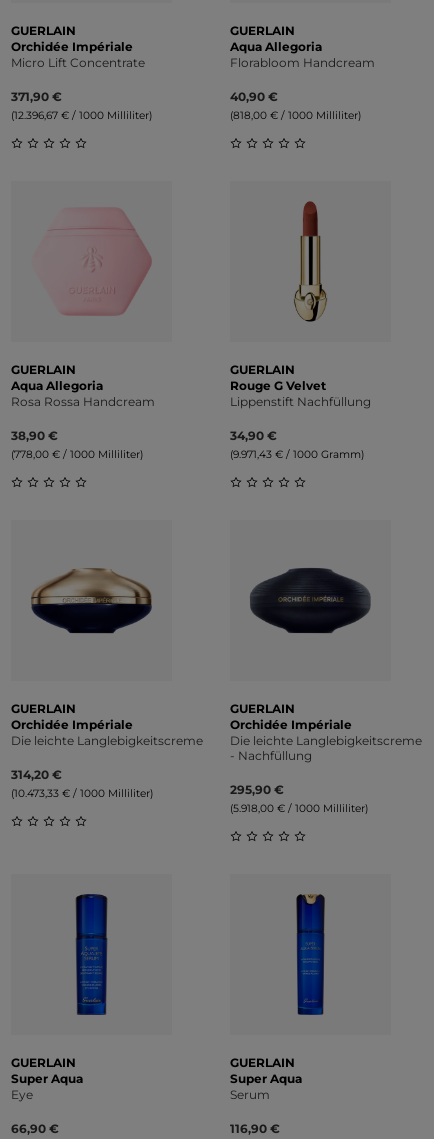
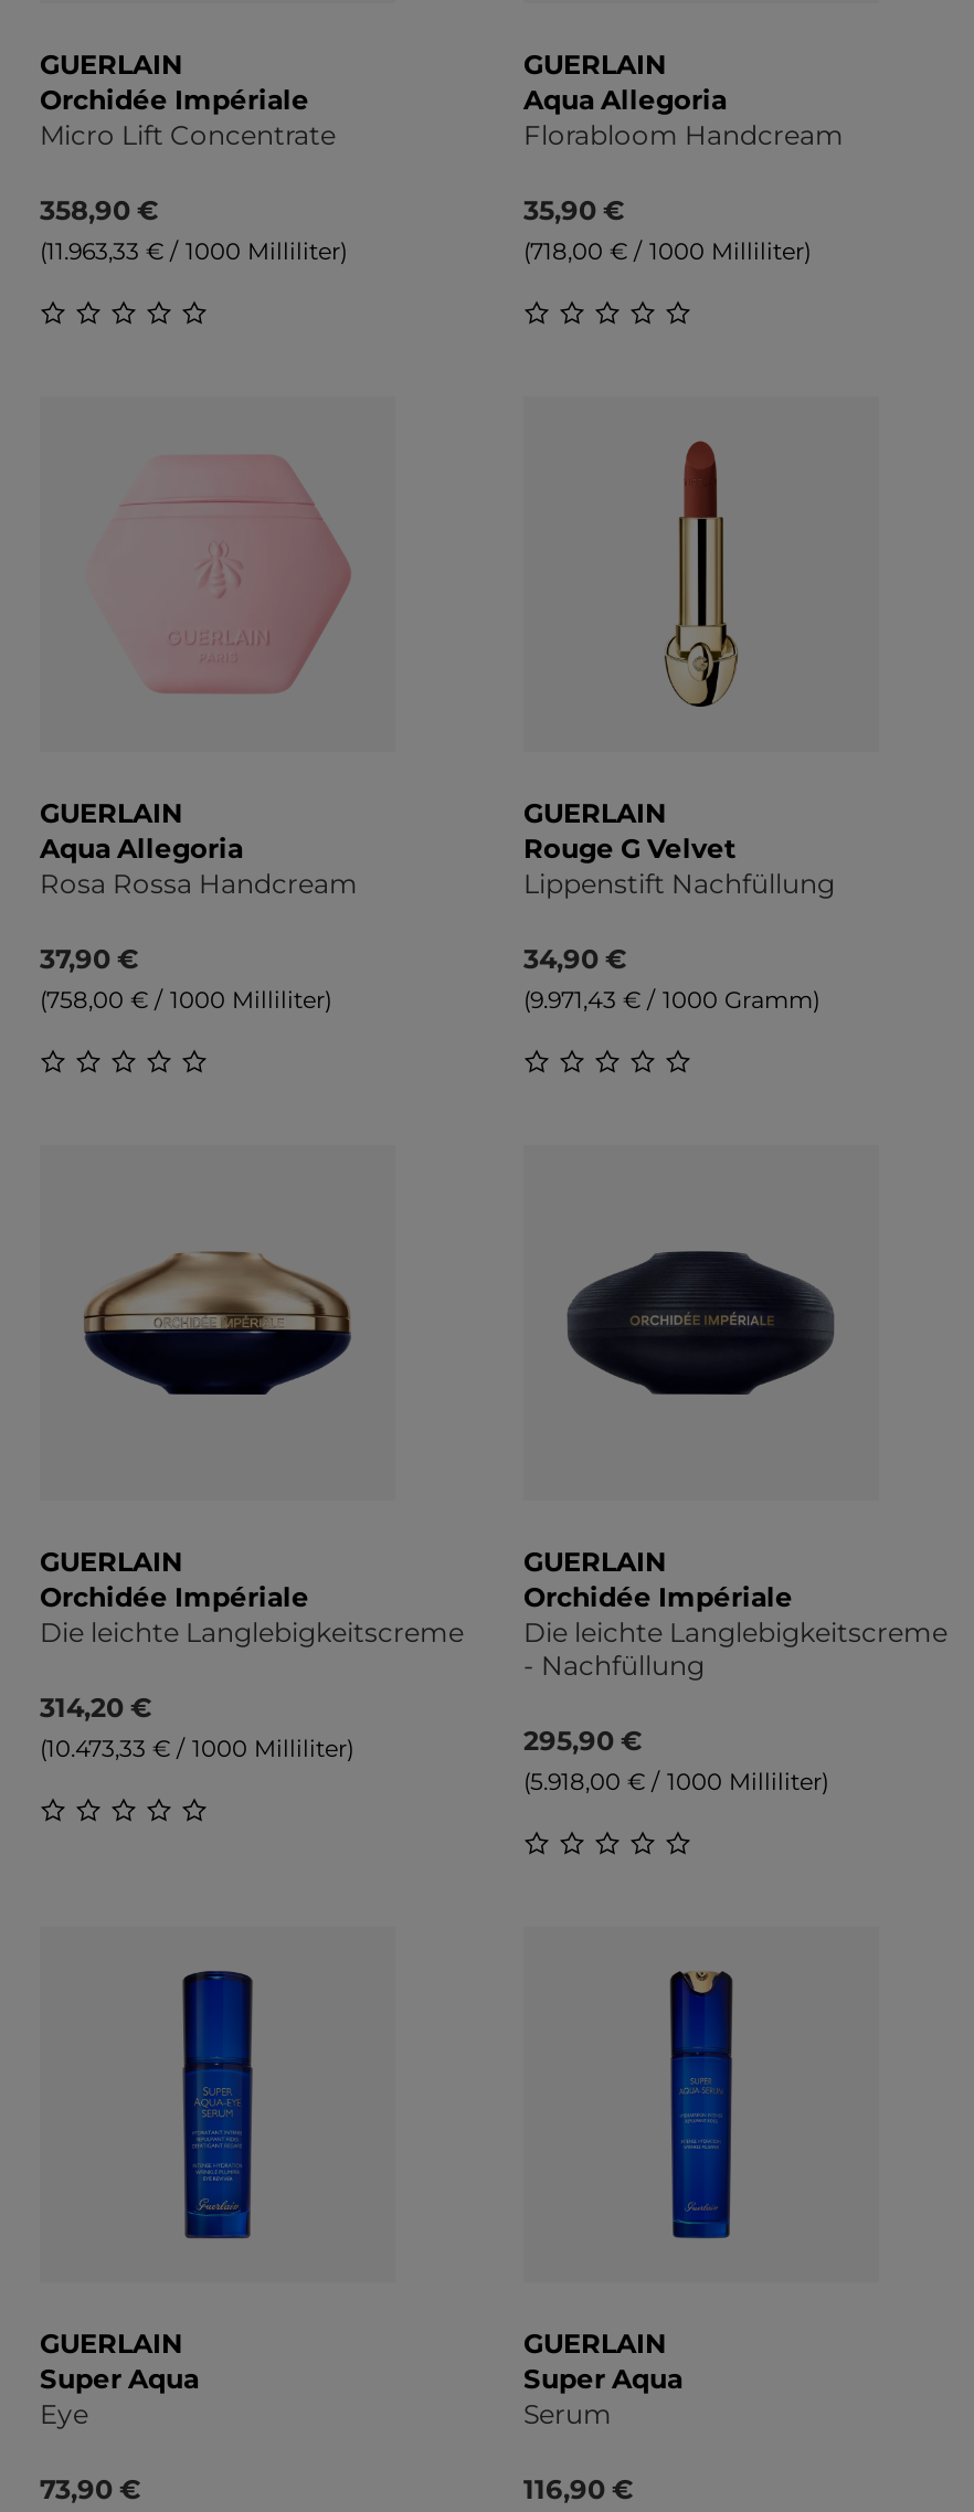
[11,89,62,104] 371,90 € -> [40,193,159,226] 358,90 €
[230,89,278,104] 40,90 € -> [523,193,625,226] 35,90 €
[11,109,152,122] (12.396,67 € / 1000 Milliliter) -> [40,237,347,266] (11.963,33 € / 1000 Milliliter)
[230,109,361,122] (818,00 € / 1000 Milliliter) -> [523,237,811,266] (718,00 € / 1000 Milliliter)
[11,428,58,443] 38,90 € -> [40,942,139,975] 37,90 €
[11,448,143,461] (778,00 € / 1000 Milliliter) -> [40,986,331,1015] (758,00 € / 1000 Milliliter)
[11,1121,59,1136] 66,90 € -> [40,2472,141,2505] 73,90 €

